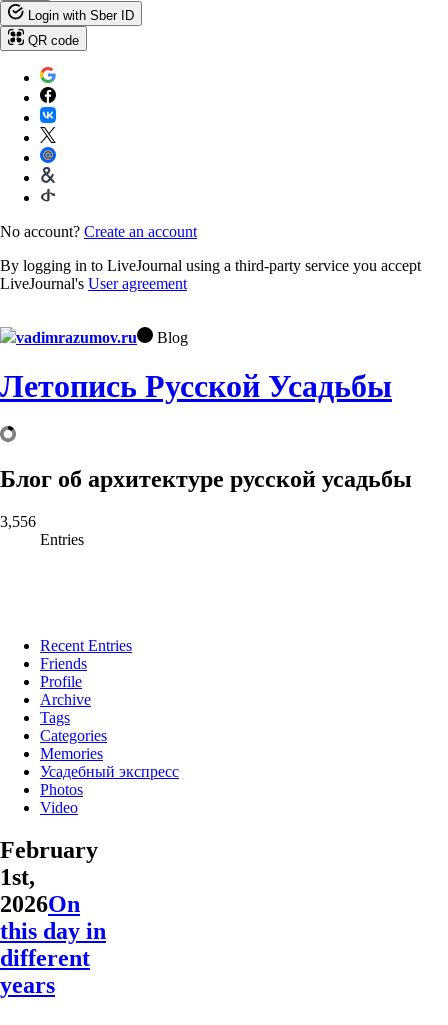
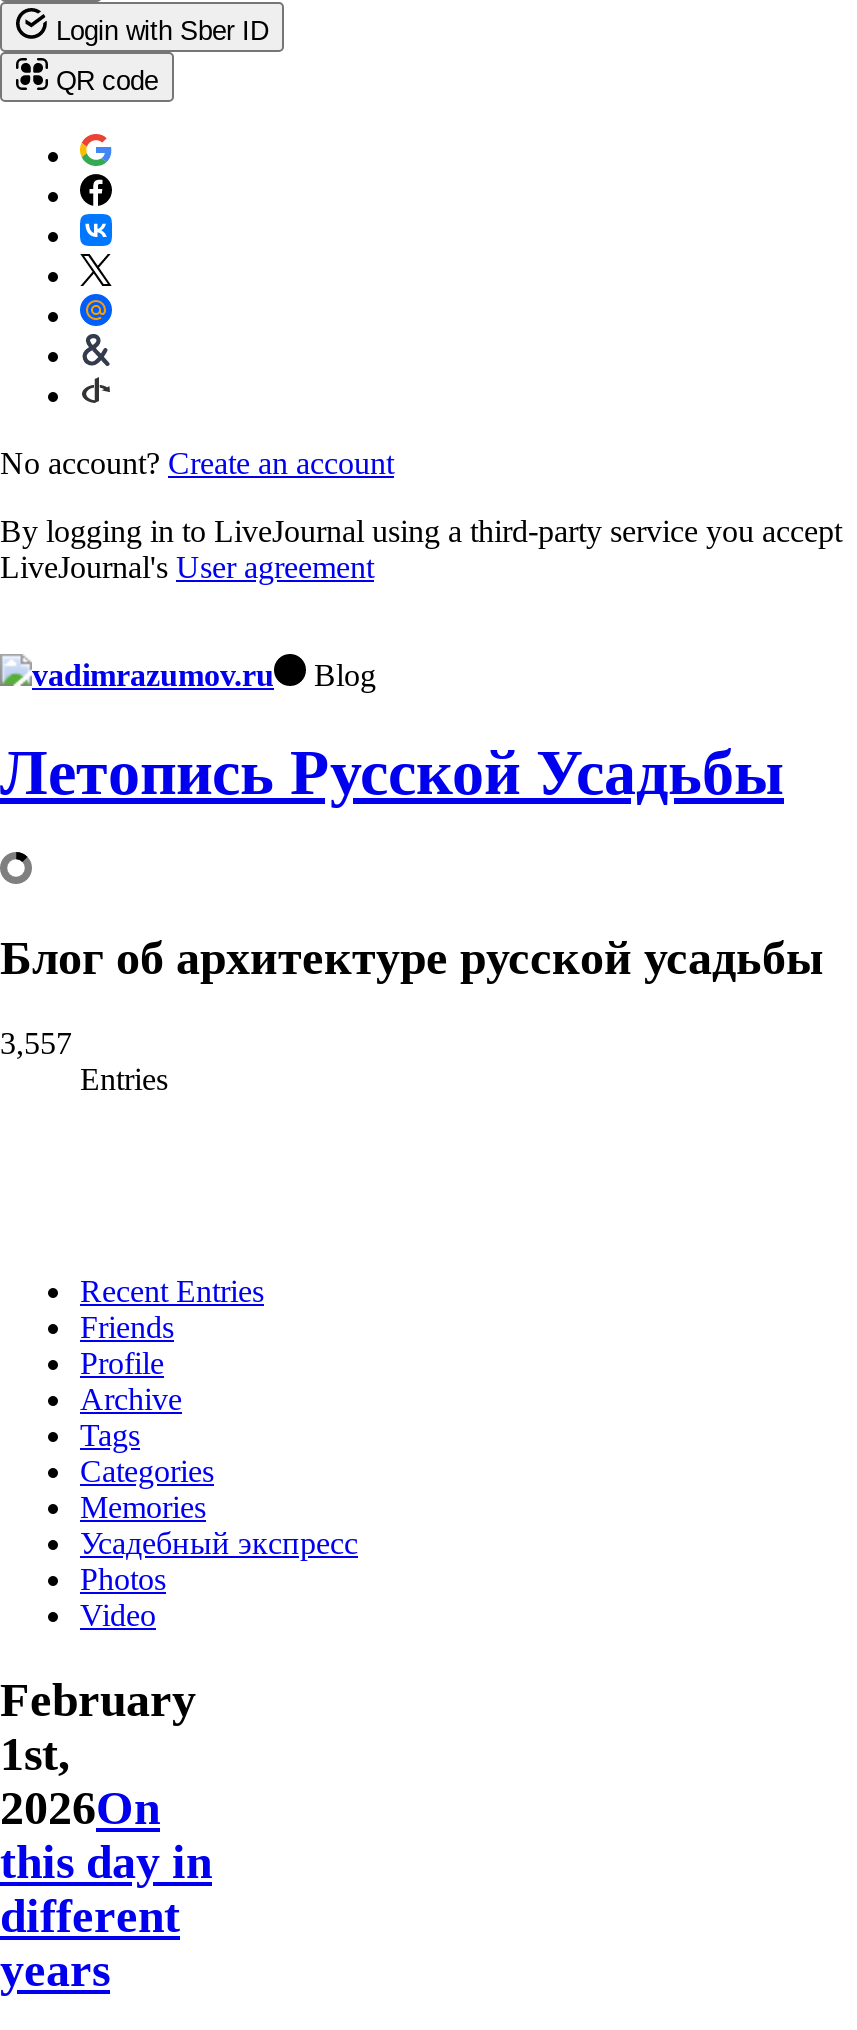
[0,513,36,530] 3,556 -> [0,1026,72,1060] 3,557

